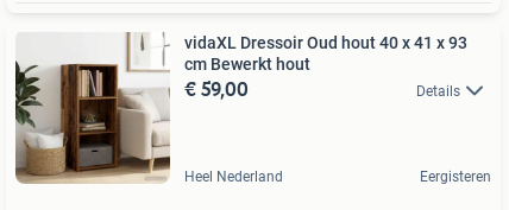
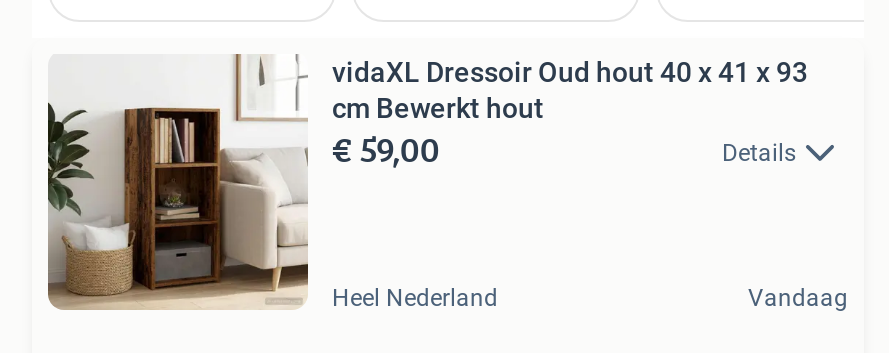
[420,169,491,185] Eergisteren -> [748,284,848,312] Vandaag

